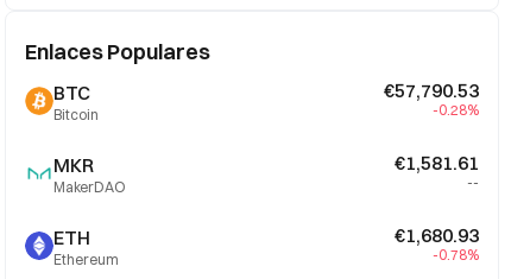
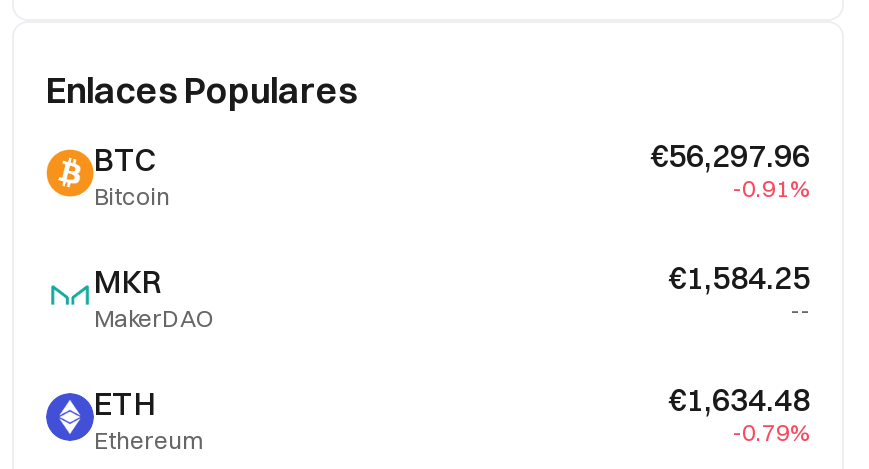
[384,78,479,102] €57,790.53 -> [650,135,810,175] €56,297.96
[433,101,479,119] -0.28% -> [732,173,810,203] -0.91%
[395,151,479,175] €1,581.61 -> [668,257,810,297] €1,584.25
[395,223,479,247] €1,680.93 -> [668,379,810,419] €1,634.48
[433,246,479,264] -0.78% -> [732,417,810,447] -0.79%

